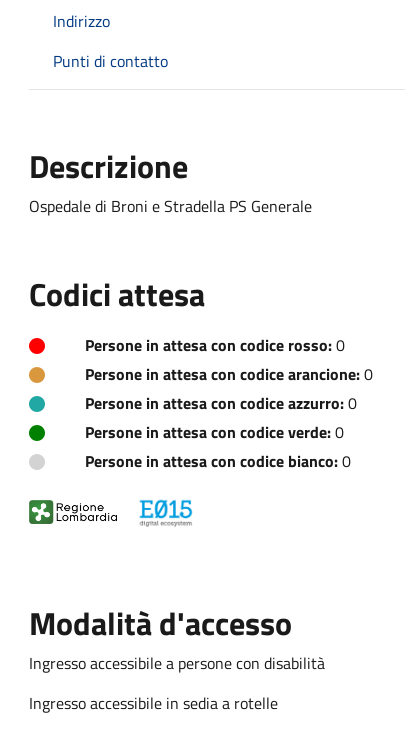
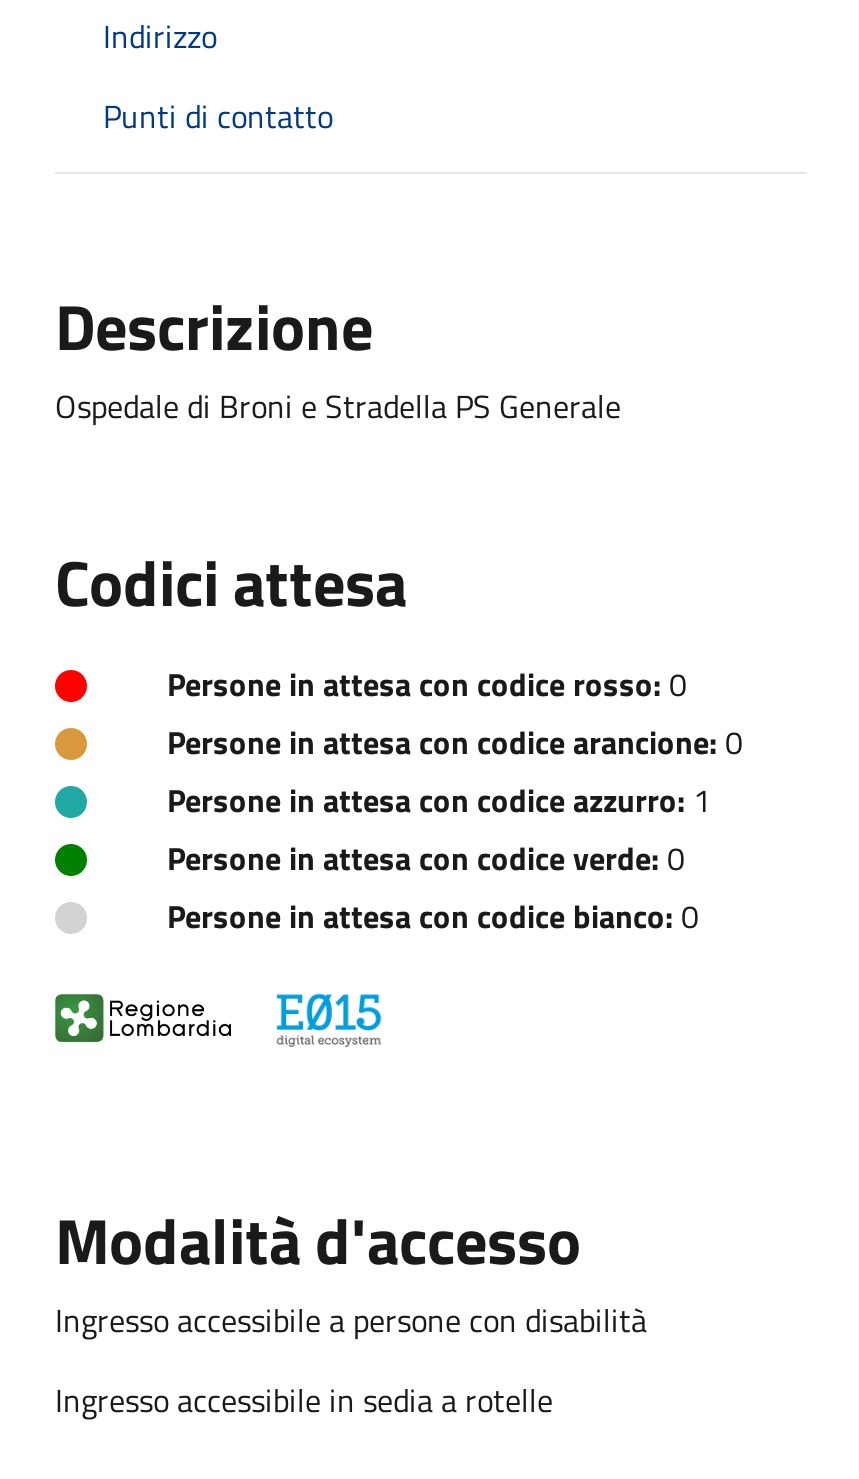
[85,391,357,415] Persone in attesa con codice azzurro: 0 -> [167,775,711,823] Persone in attesa con codice azzurro: 1

